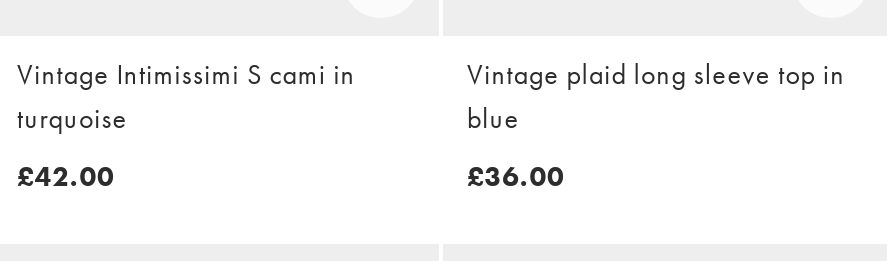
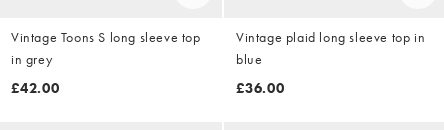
[17,55,356,135] Vintage Intimissimi S cami in | turquoise -> [11,28,201,68] Vintage Toons S long sleeve top | in grey

